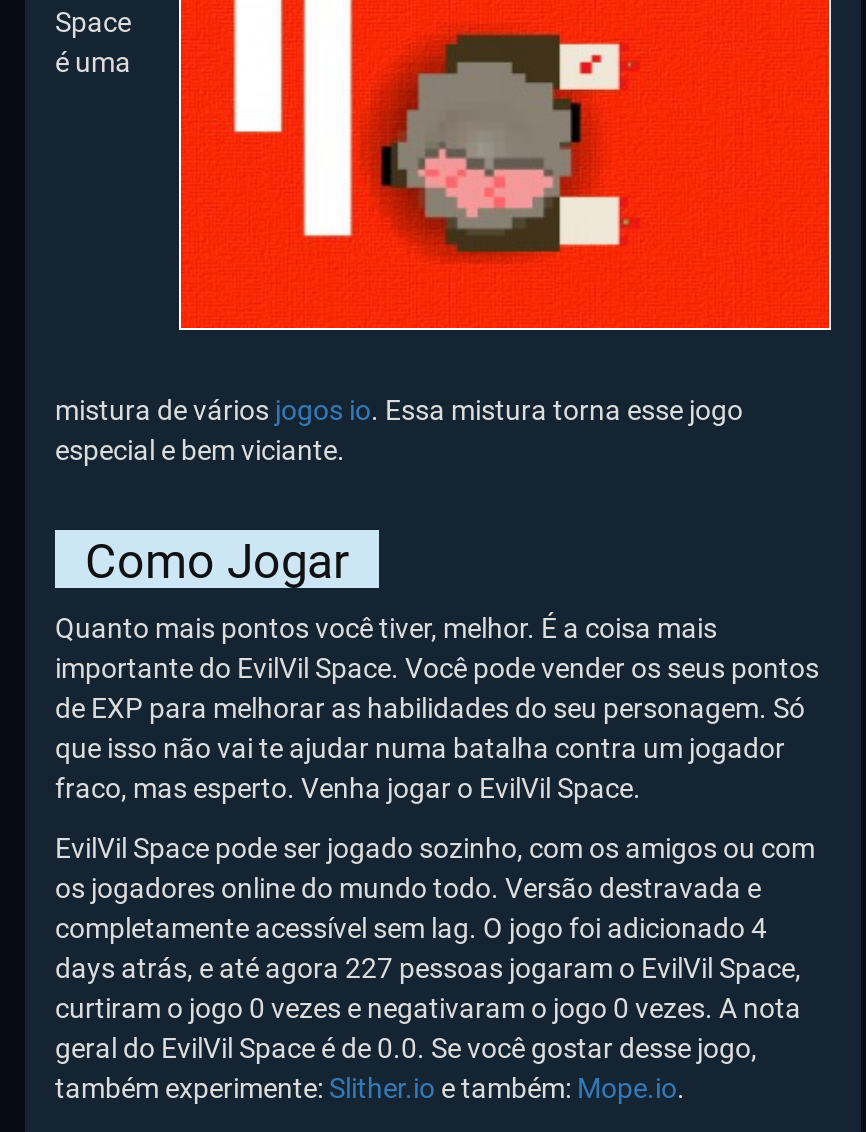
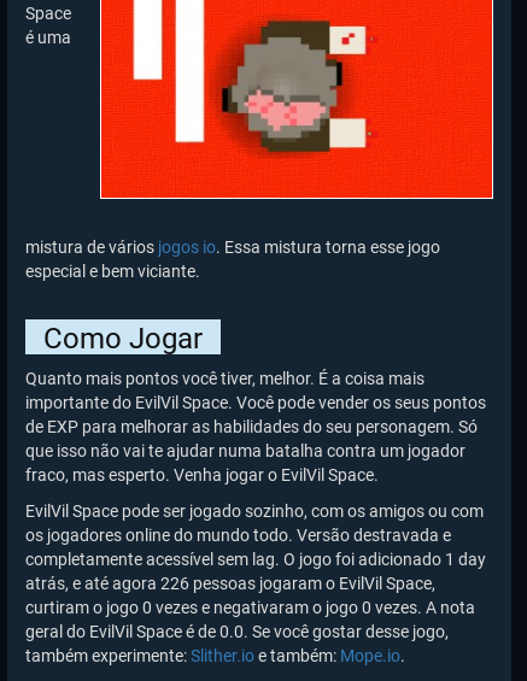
[55,911,801,983] completamente acessível sem lag. O jogo foi adicionado 4 | days atrás, e até agora 227 pessoas jogaram o EvilVil Space, -> [25,549,486,593] completamente acessível sem lag. O jogo foi adicionado 1 day | atrás, e até agora 226 pessoas jogaram o EvilVil Space,

